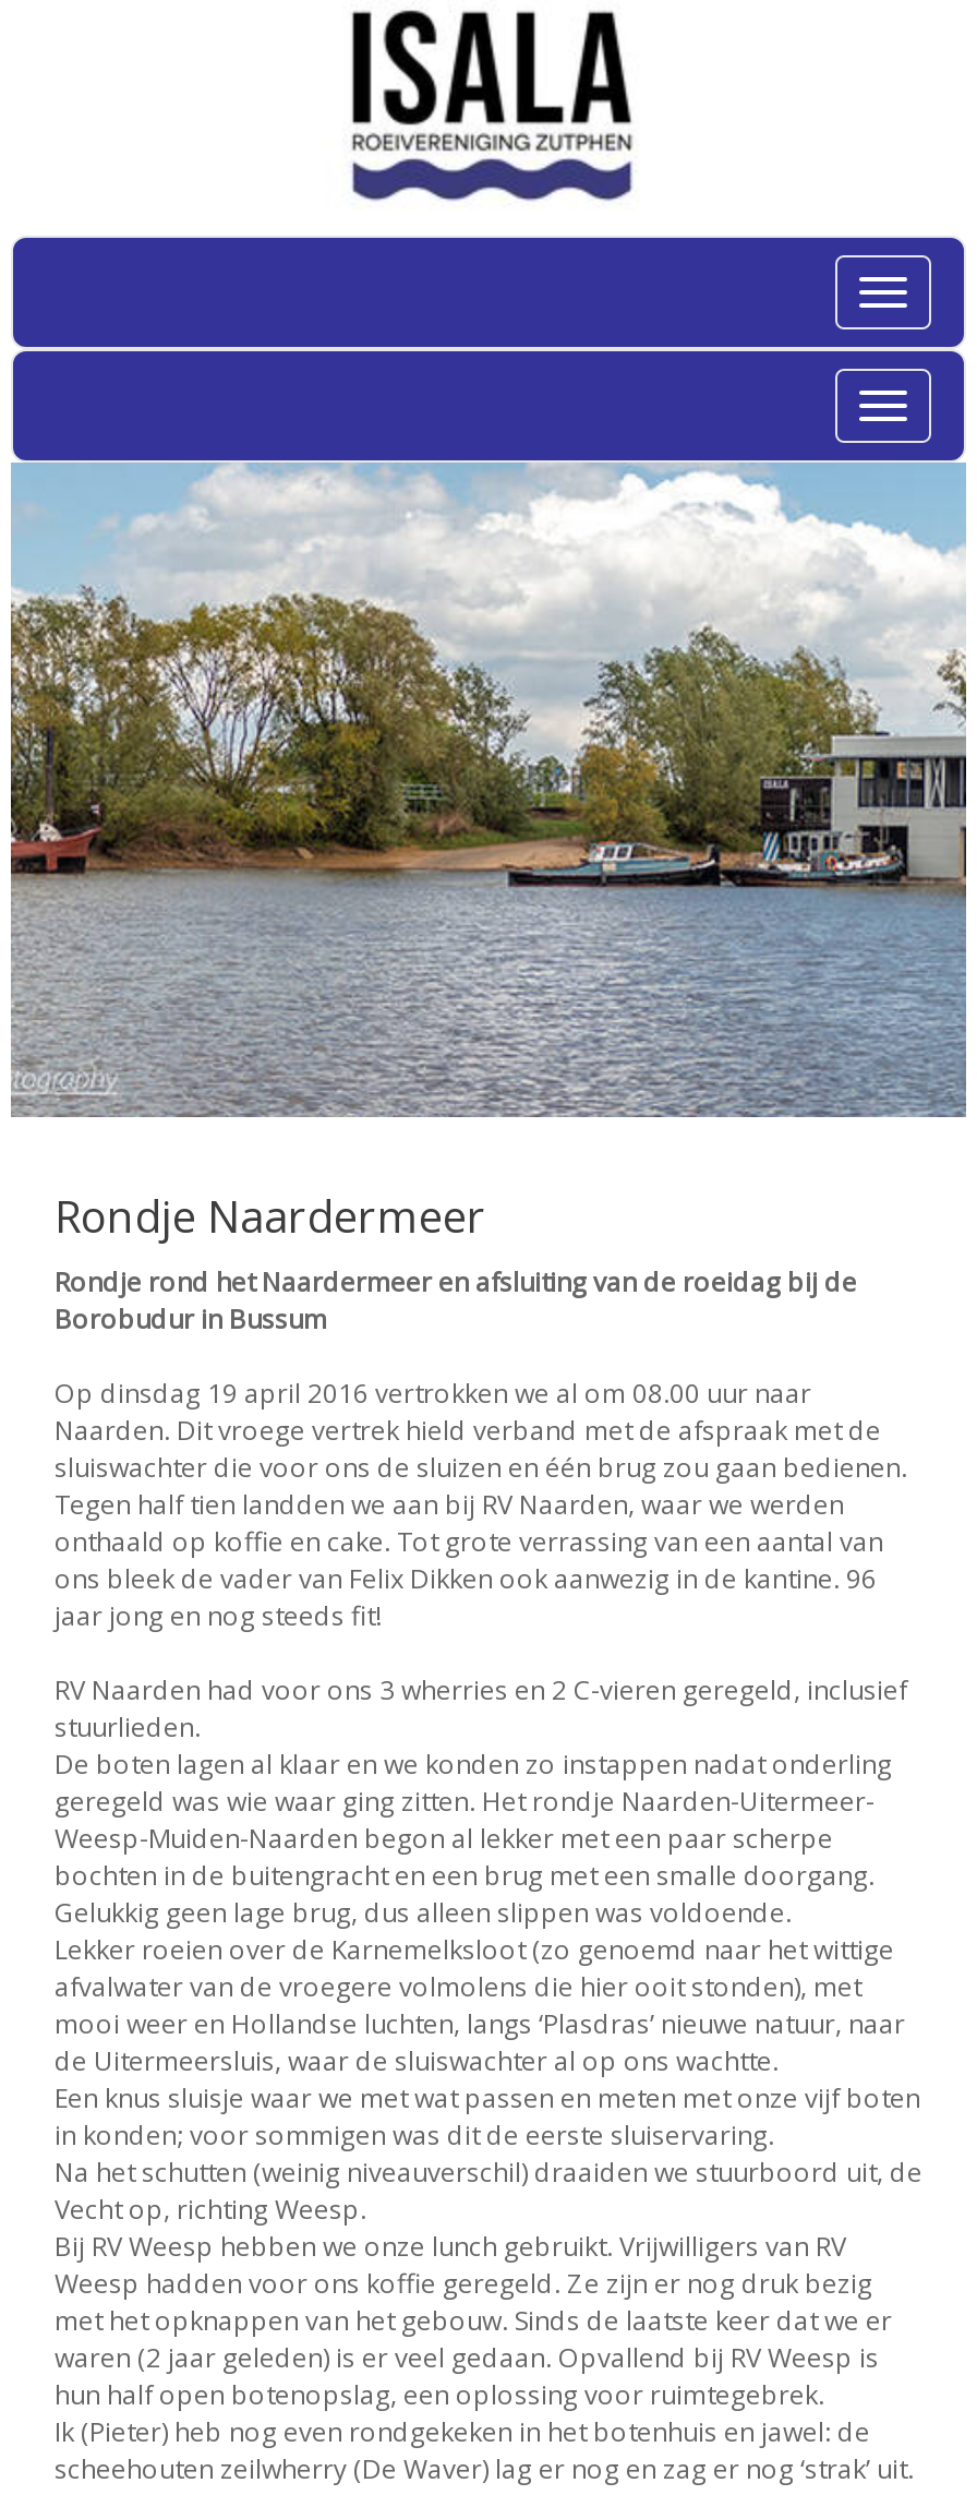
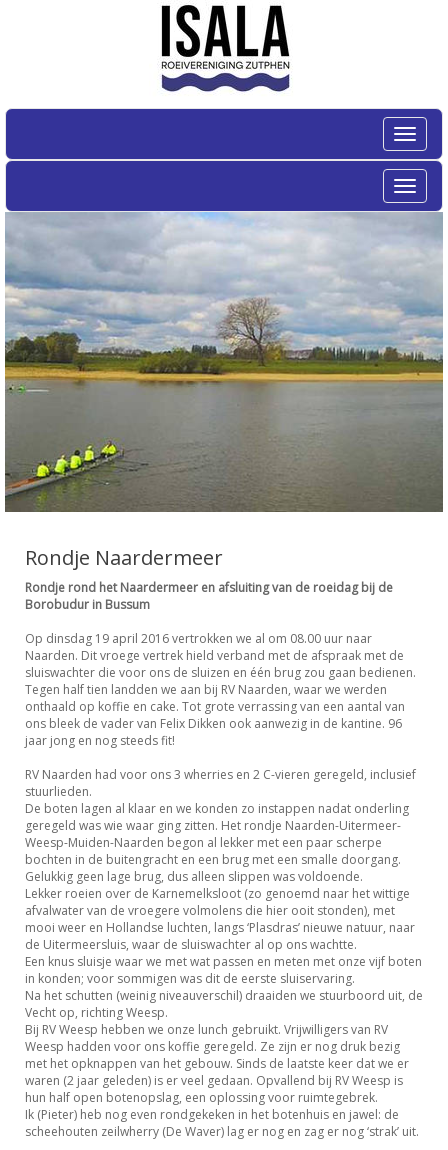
[9,463,968,1117] [image] -> [4,212,444,513] [image]

